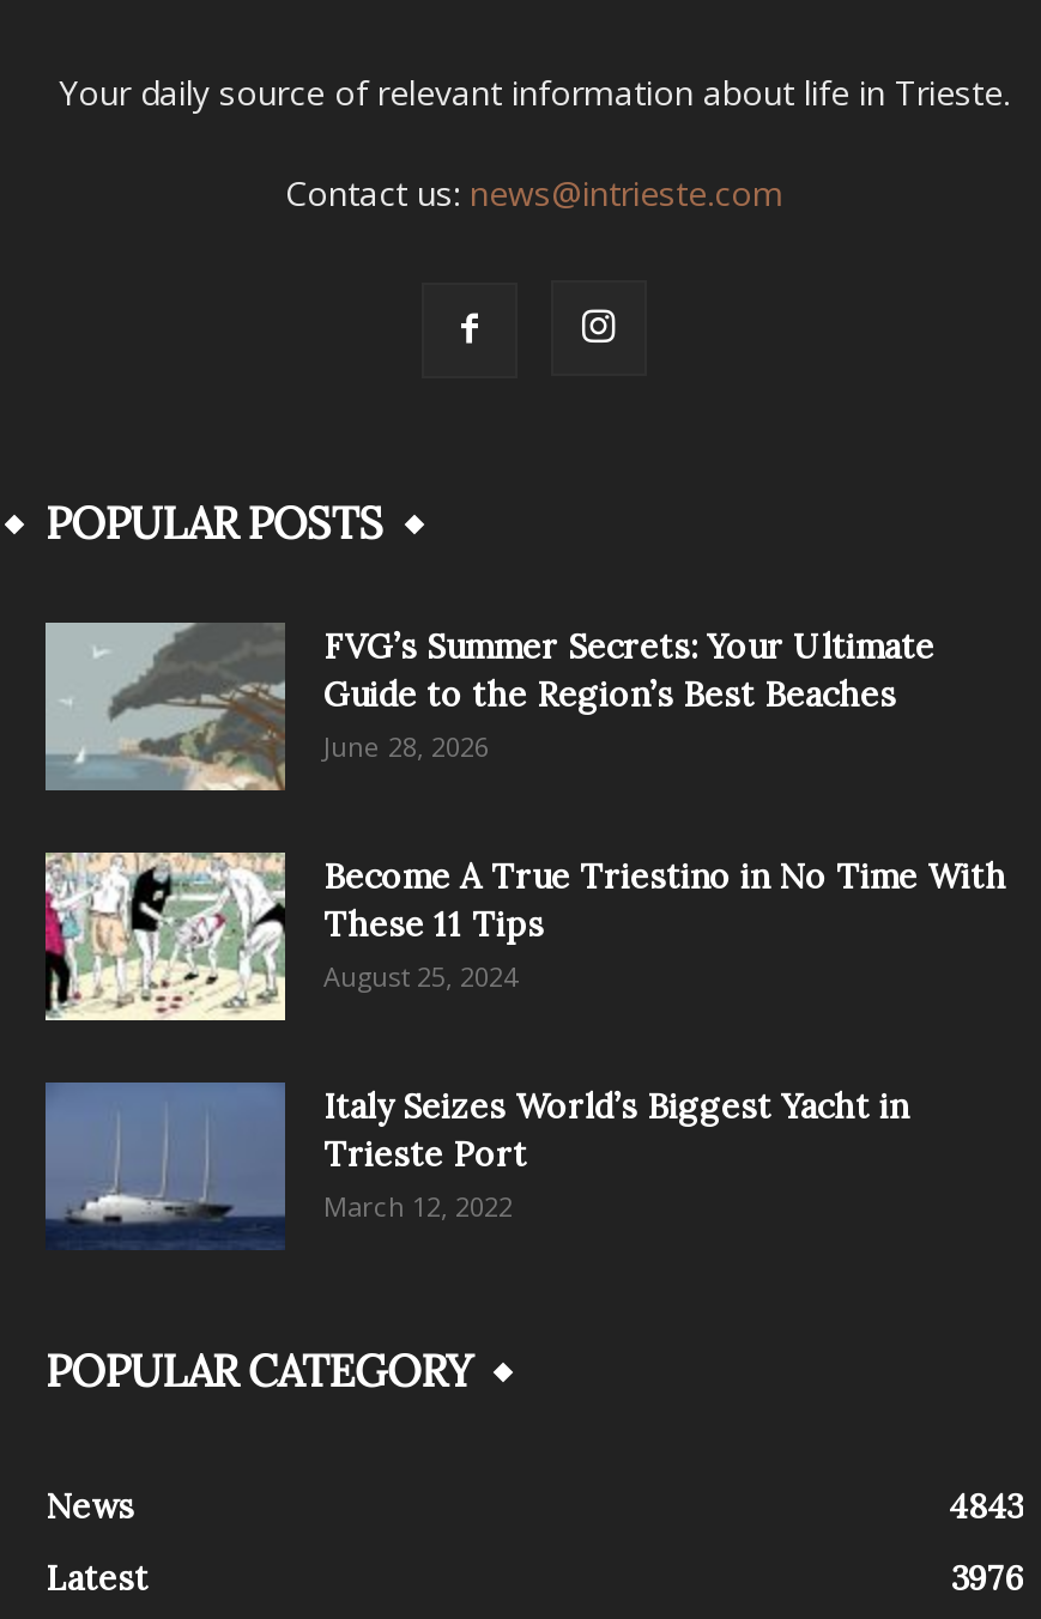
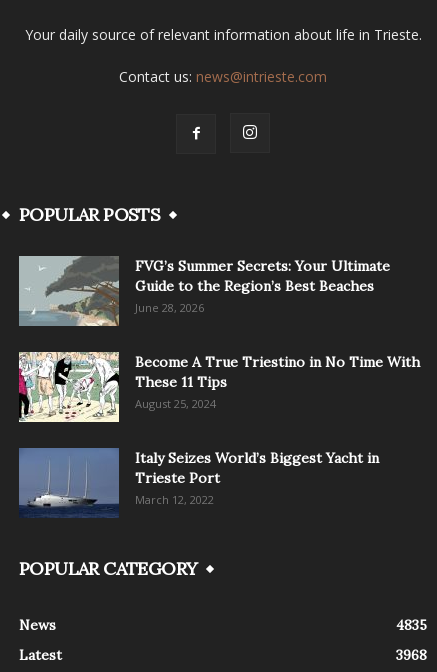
[949,1484,1023,1527] 4843 -> [396,615,427,633] 4835
[951,1556,1023,1599] 3976 -> [396,645,427,663] 3968

